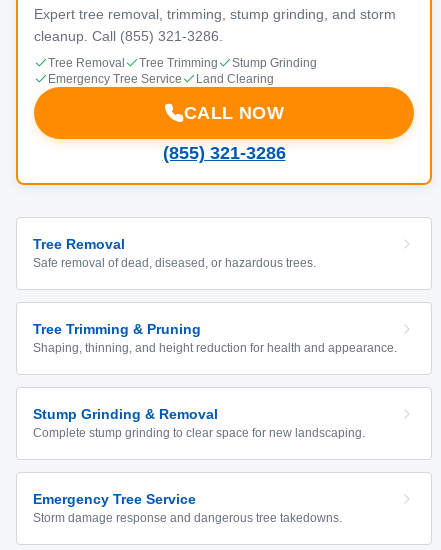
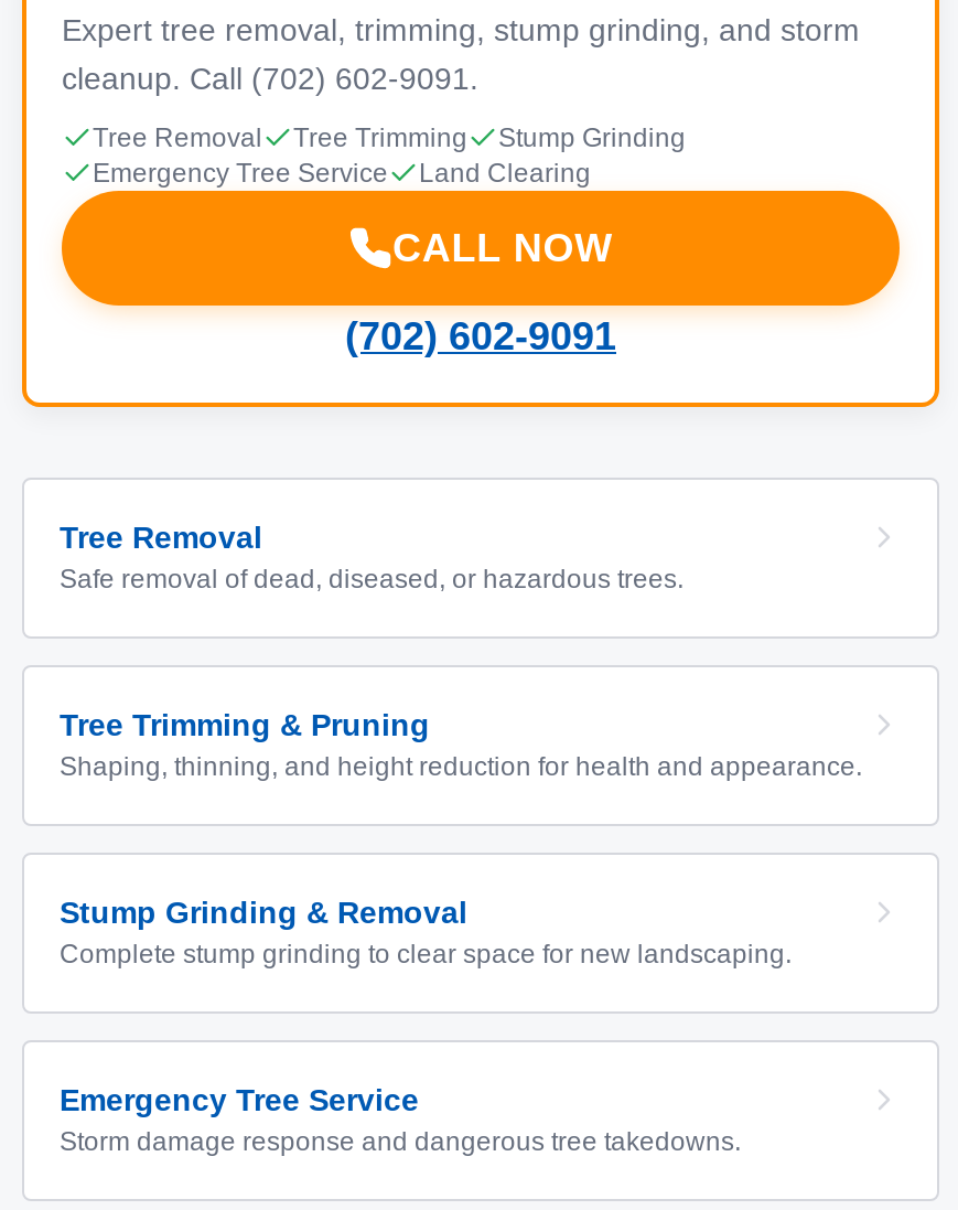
[34,28,223,44] cleanup. Call (855) 321-3286. -> [62,61,478,96] cleanup. Call (702) 602-9091.
[162,143,285,163] (855) 321-3286 -> [345,314,616,358] (702) 602-9091

